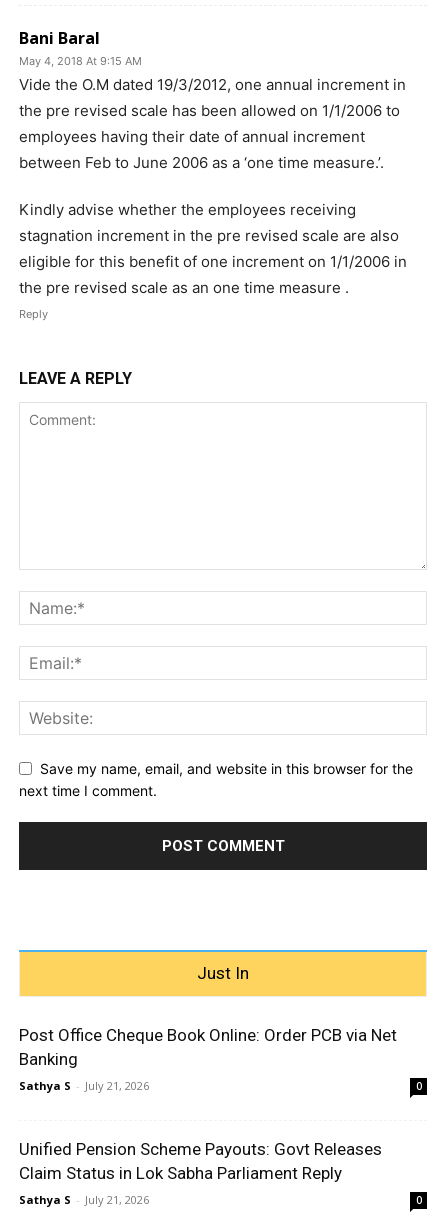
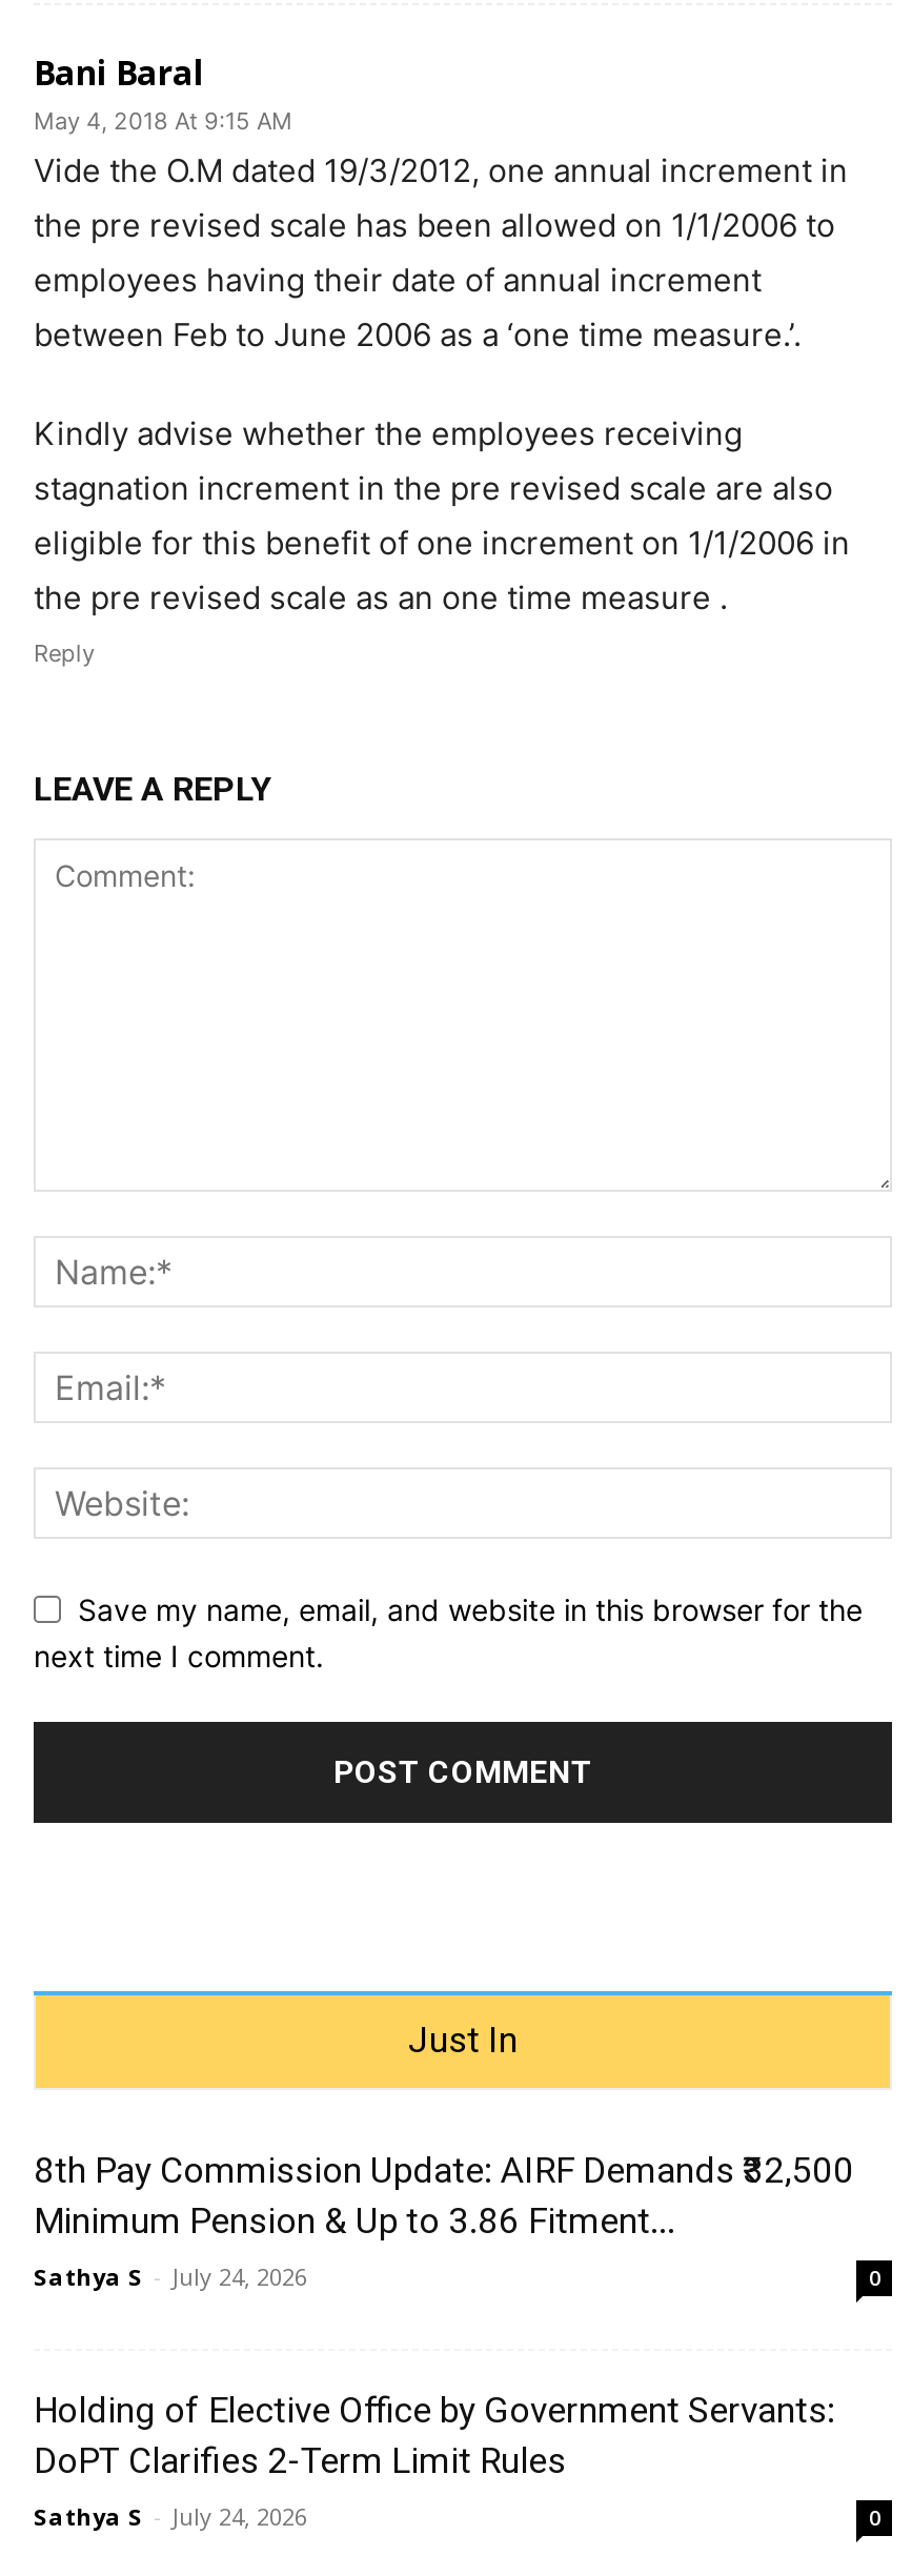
[19,1025,397,1093] Post Office Cheque Book Online: Order PCB via Net | Banking | Sathya S - July 21, 2026 -> [34,2150,854,2293] 8th Pay Commission Update: AIRF Demands ₹32,500 | Minimum Pension & Up to 3.86 Fitment... | Sathya S - July 24, 2026
[19,1139,382,1207] Unified Pension Scheme Payouts: Govt Releases | Claim Status in Lok Sabha Parliament Reply | Sathya S - July 21, 2026 -> [34,2390,835,2533] Holding of Elective Office by Government Servants: | DoPT Clarifies 2-Term Limit Rules | Sathya S - July 24, 2026

